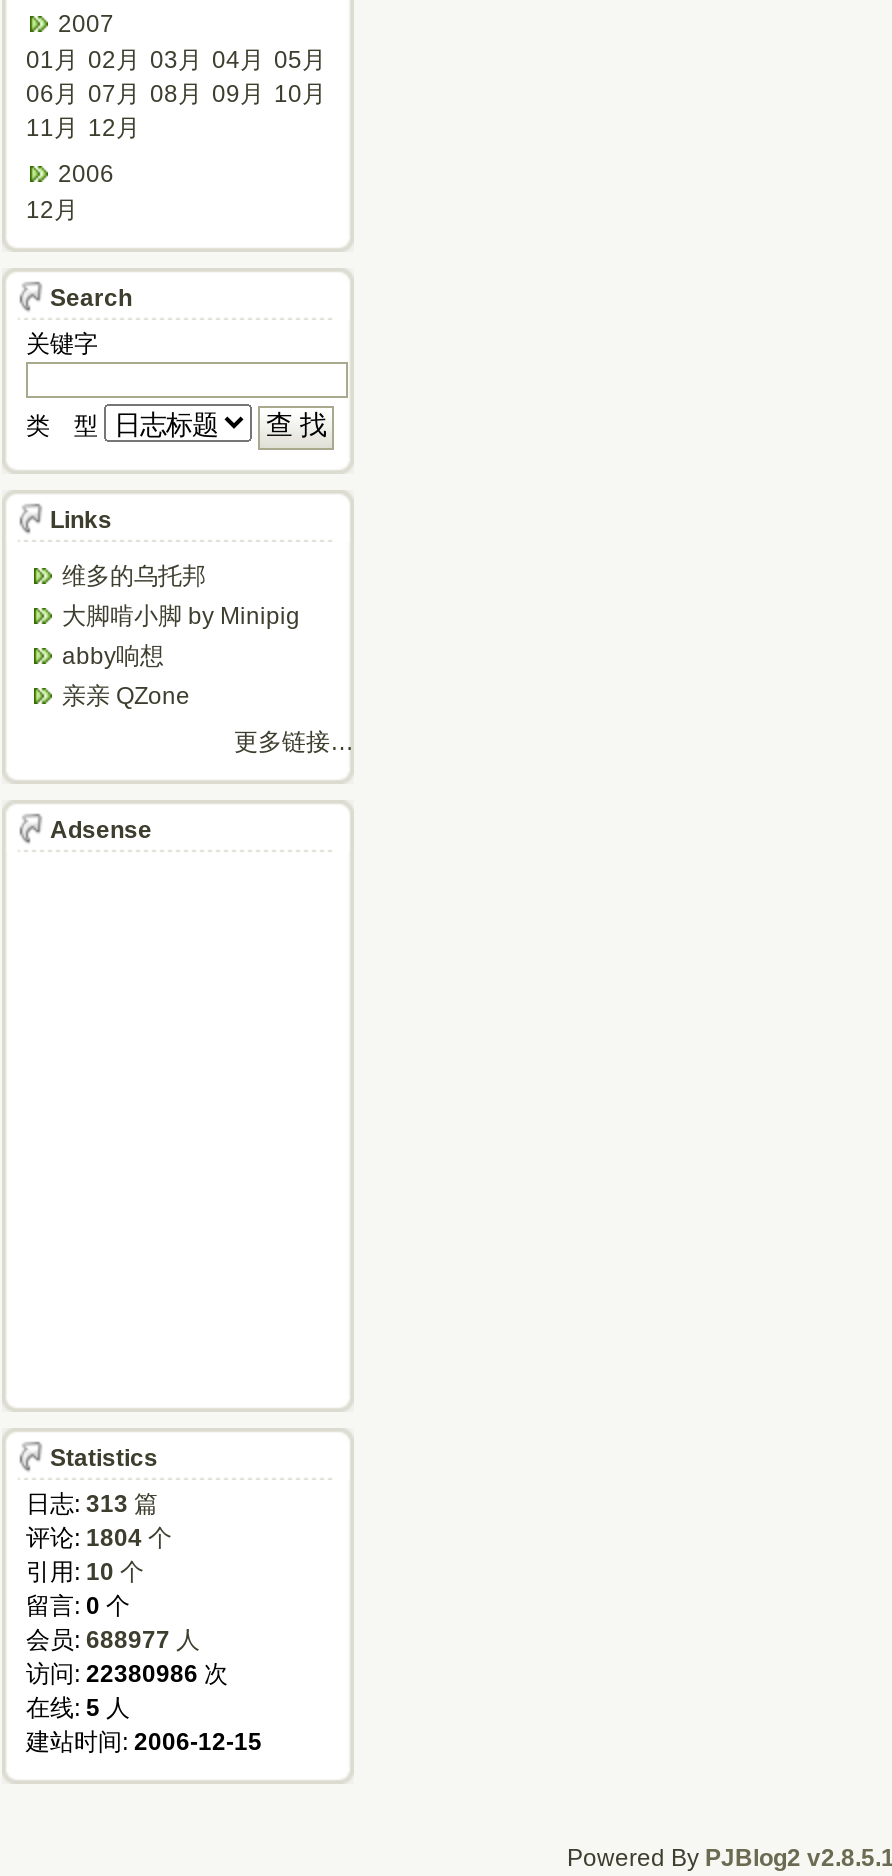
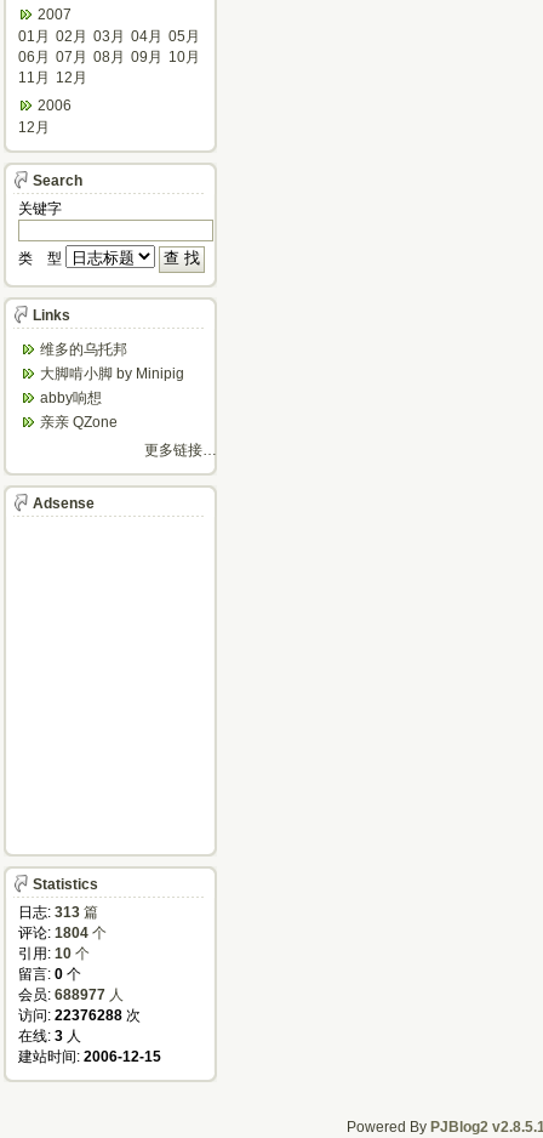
[26,1660,228,1688] 访问: 22380986次 -> [18,1007,141,1024] 访问: 22376288次
[26,1694,130,1722] 在线: 5人 -> [18,1028,81,1045] 在线: 3人

